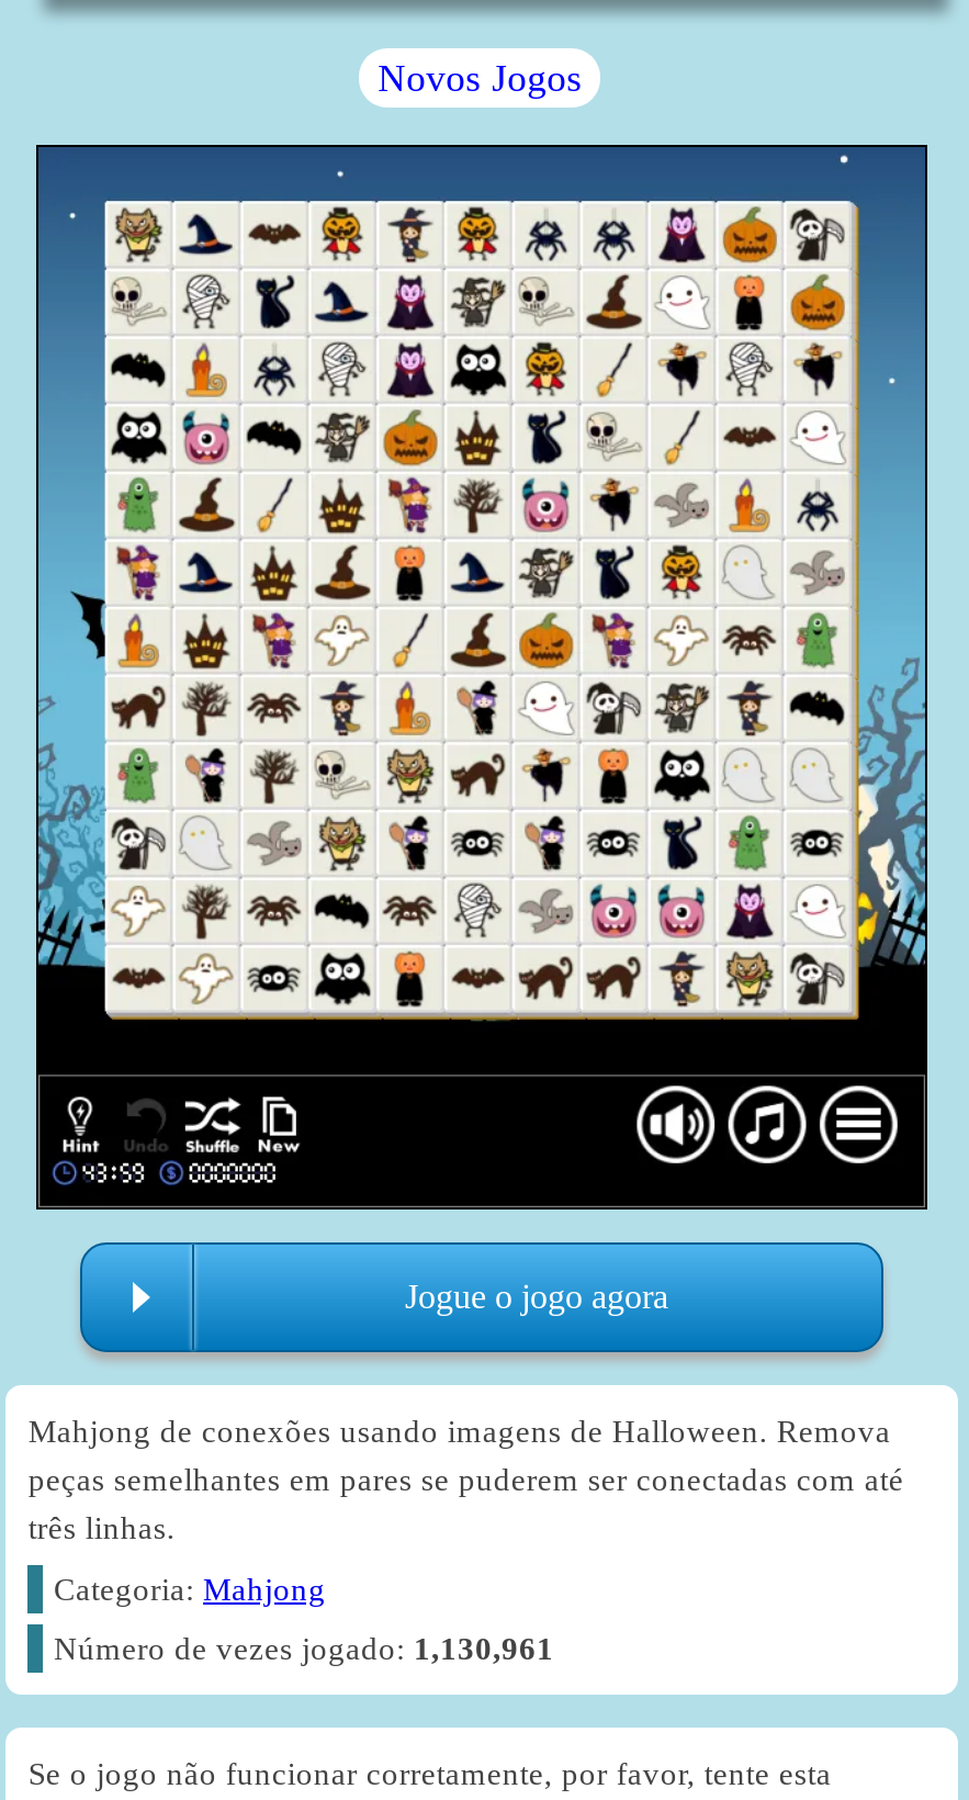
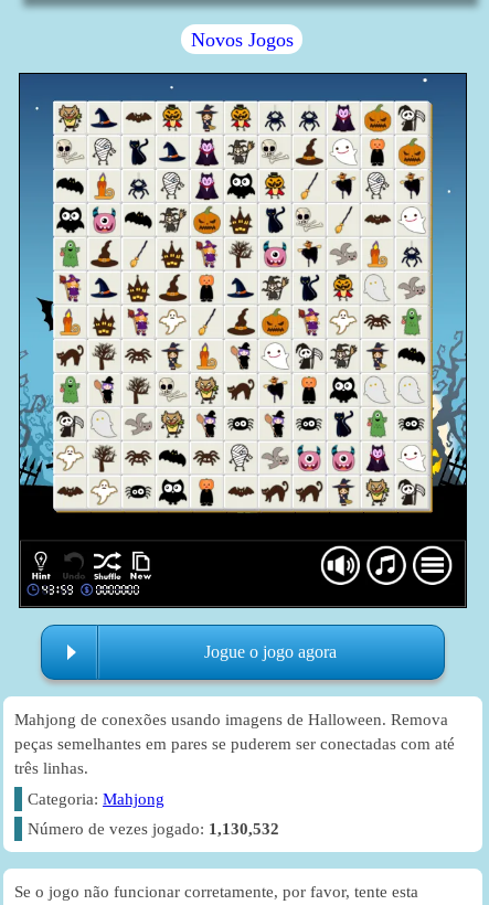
[54,1632,554,1667] Número de vezes jogado: 1,130,961 -> [28,821,279,838] Número de vezes jogado: 1,130,532

